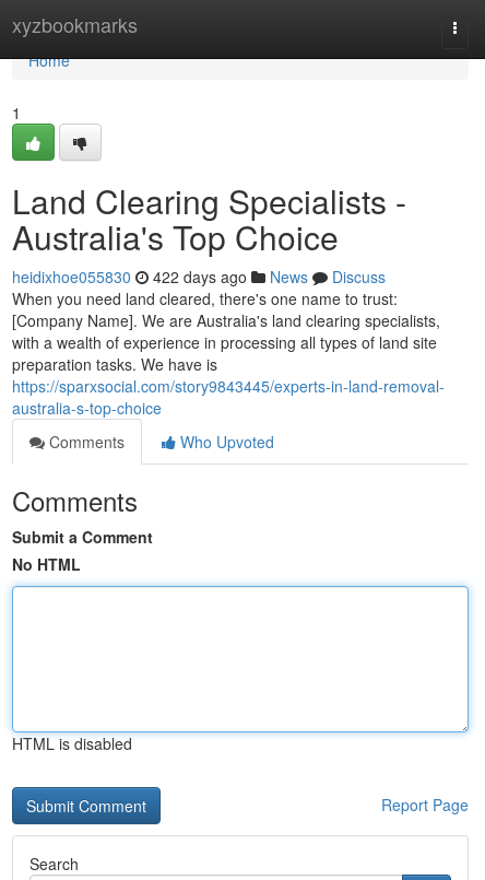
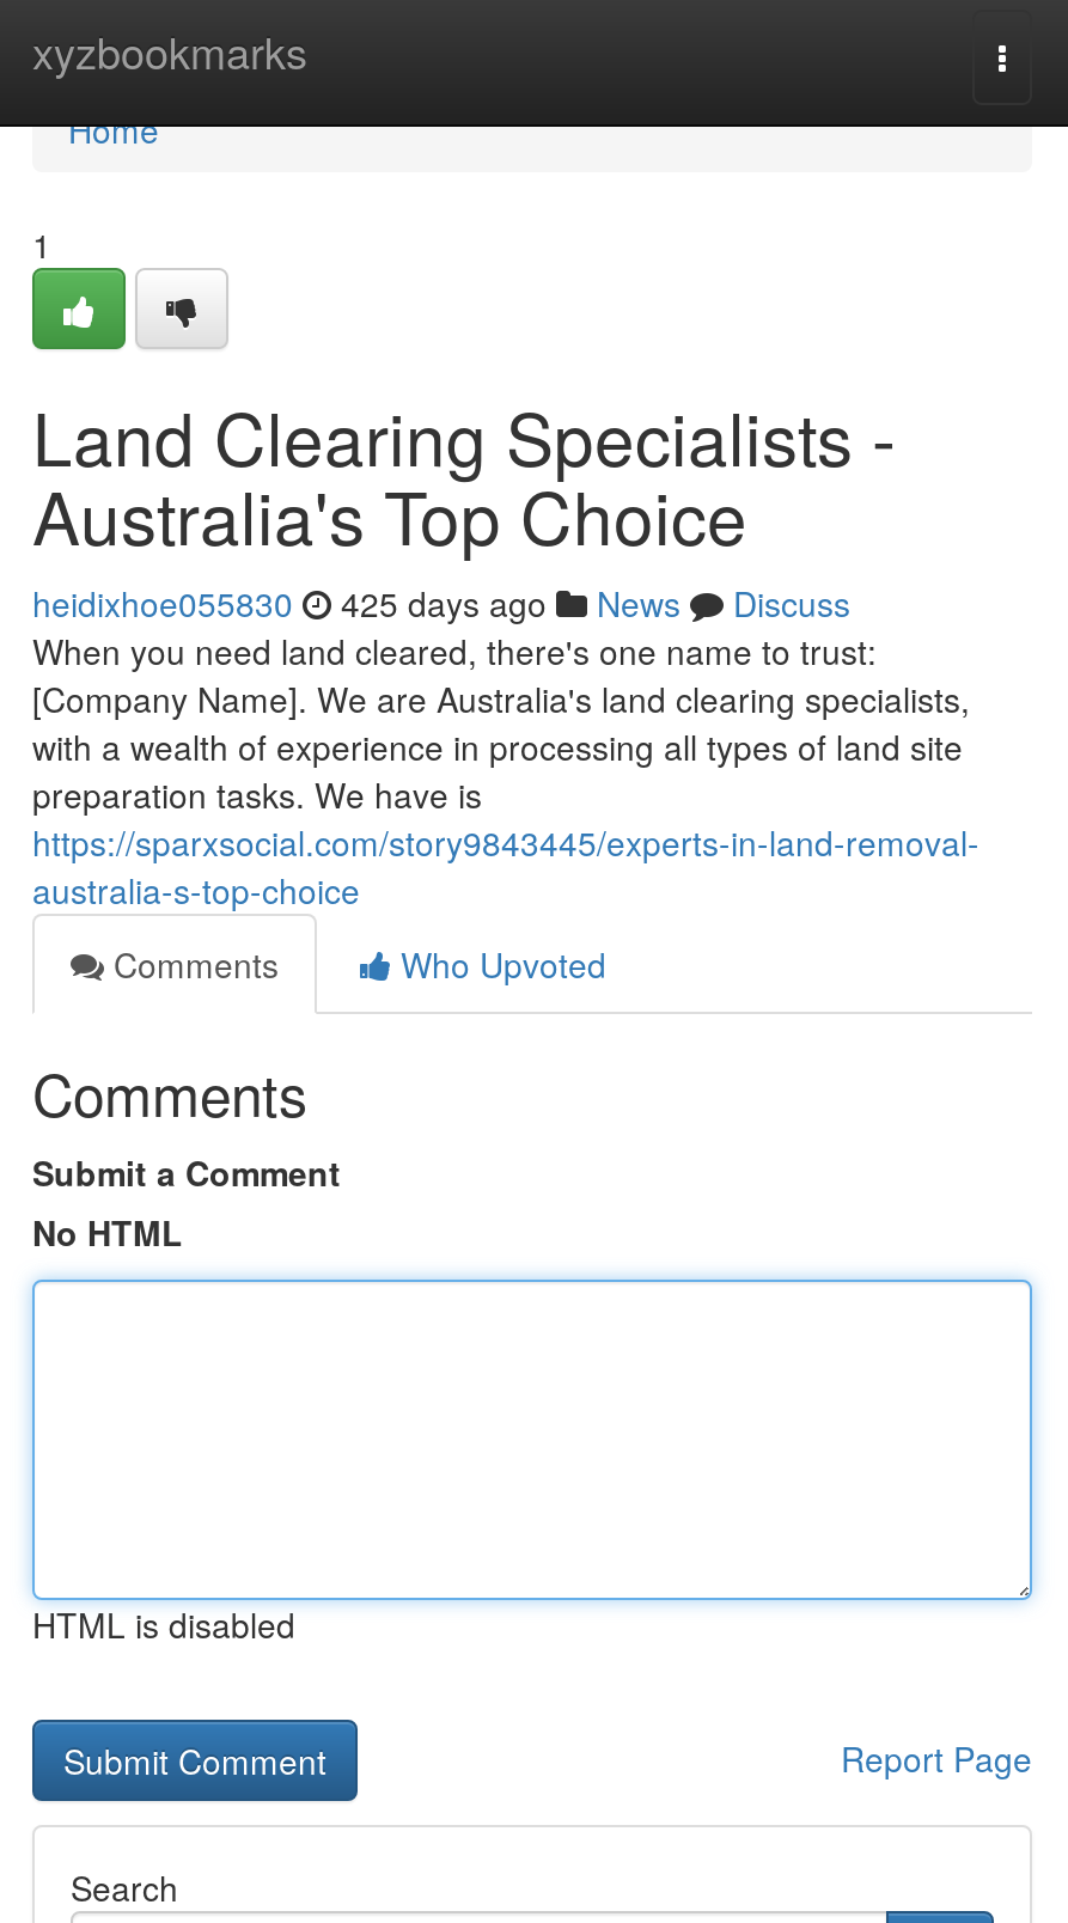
[12,266,386,288] heidixhoe055830 422 days ago News Discuss -> [32,579,850,627] heidixhoe055830 425 days ago News Discuss

